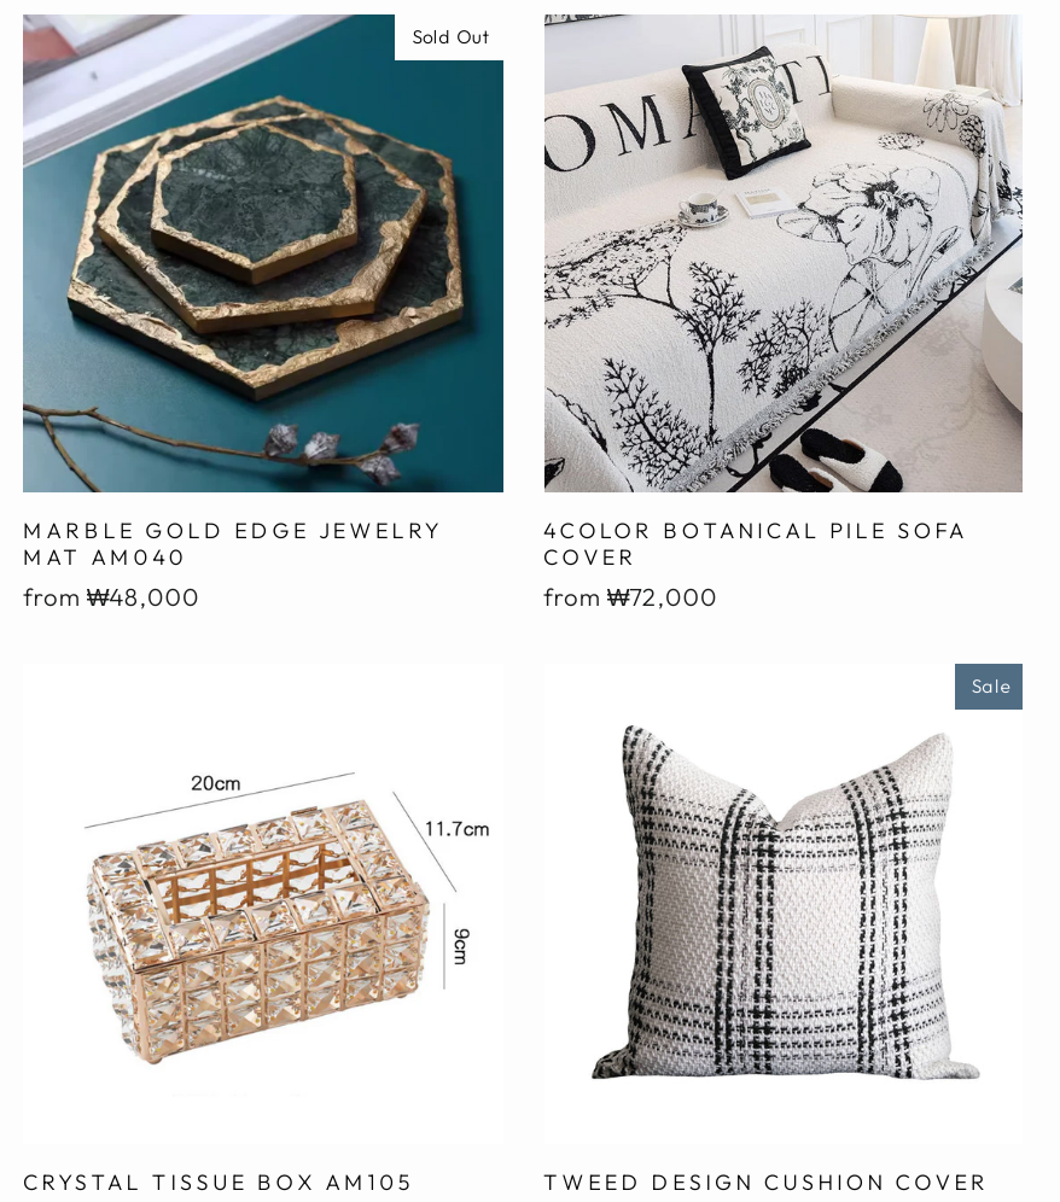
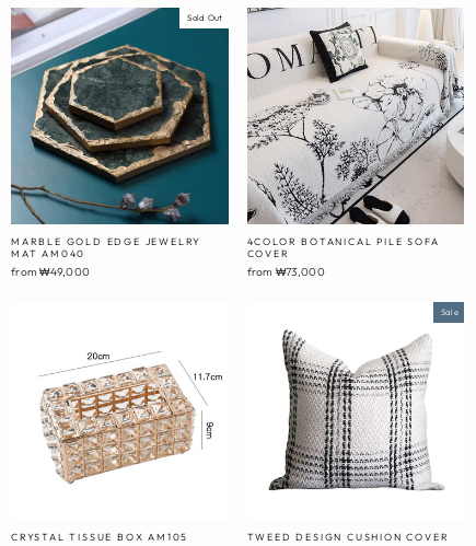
[23,582,200,613] from ₩48,000 -> [11,265,90,279] from ₩49,000
[543,582,718,613] from ₩72,000 -> [247,265,325,279] from ₩73,000

